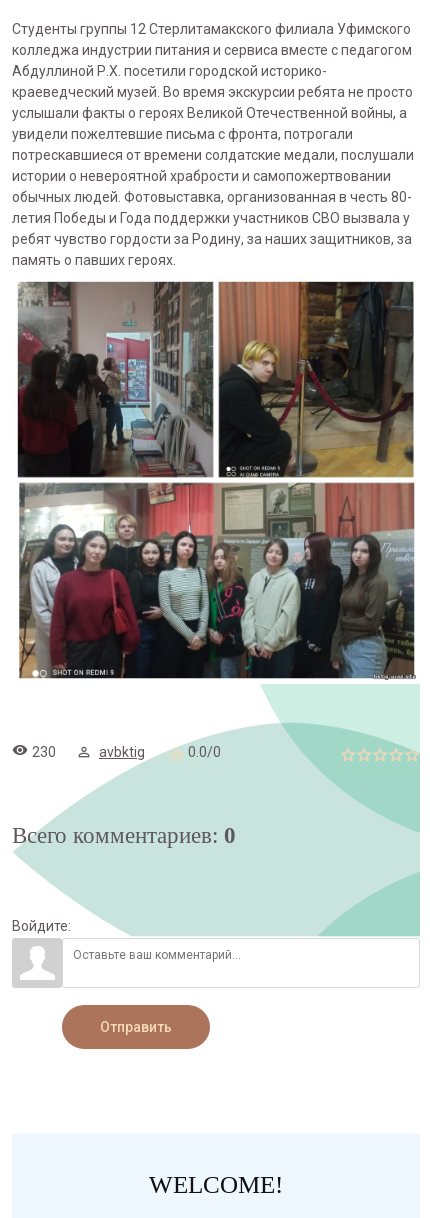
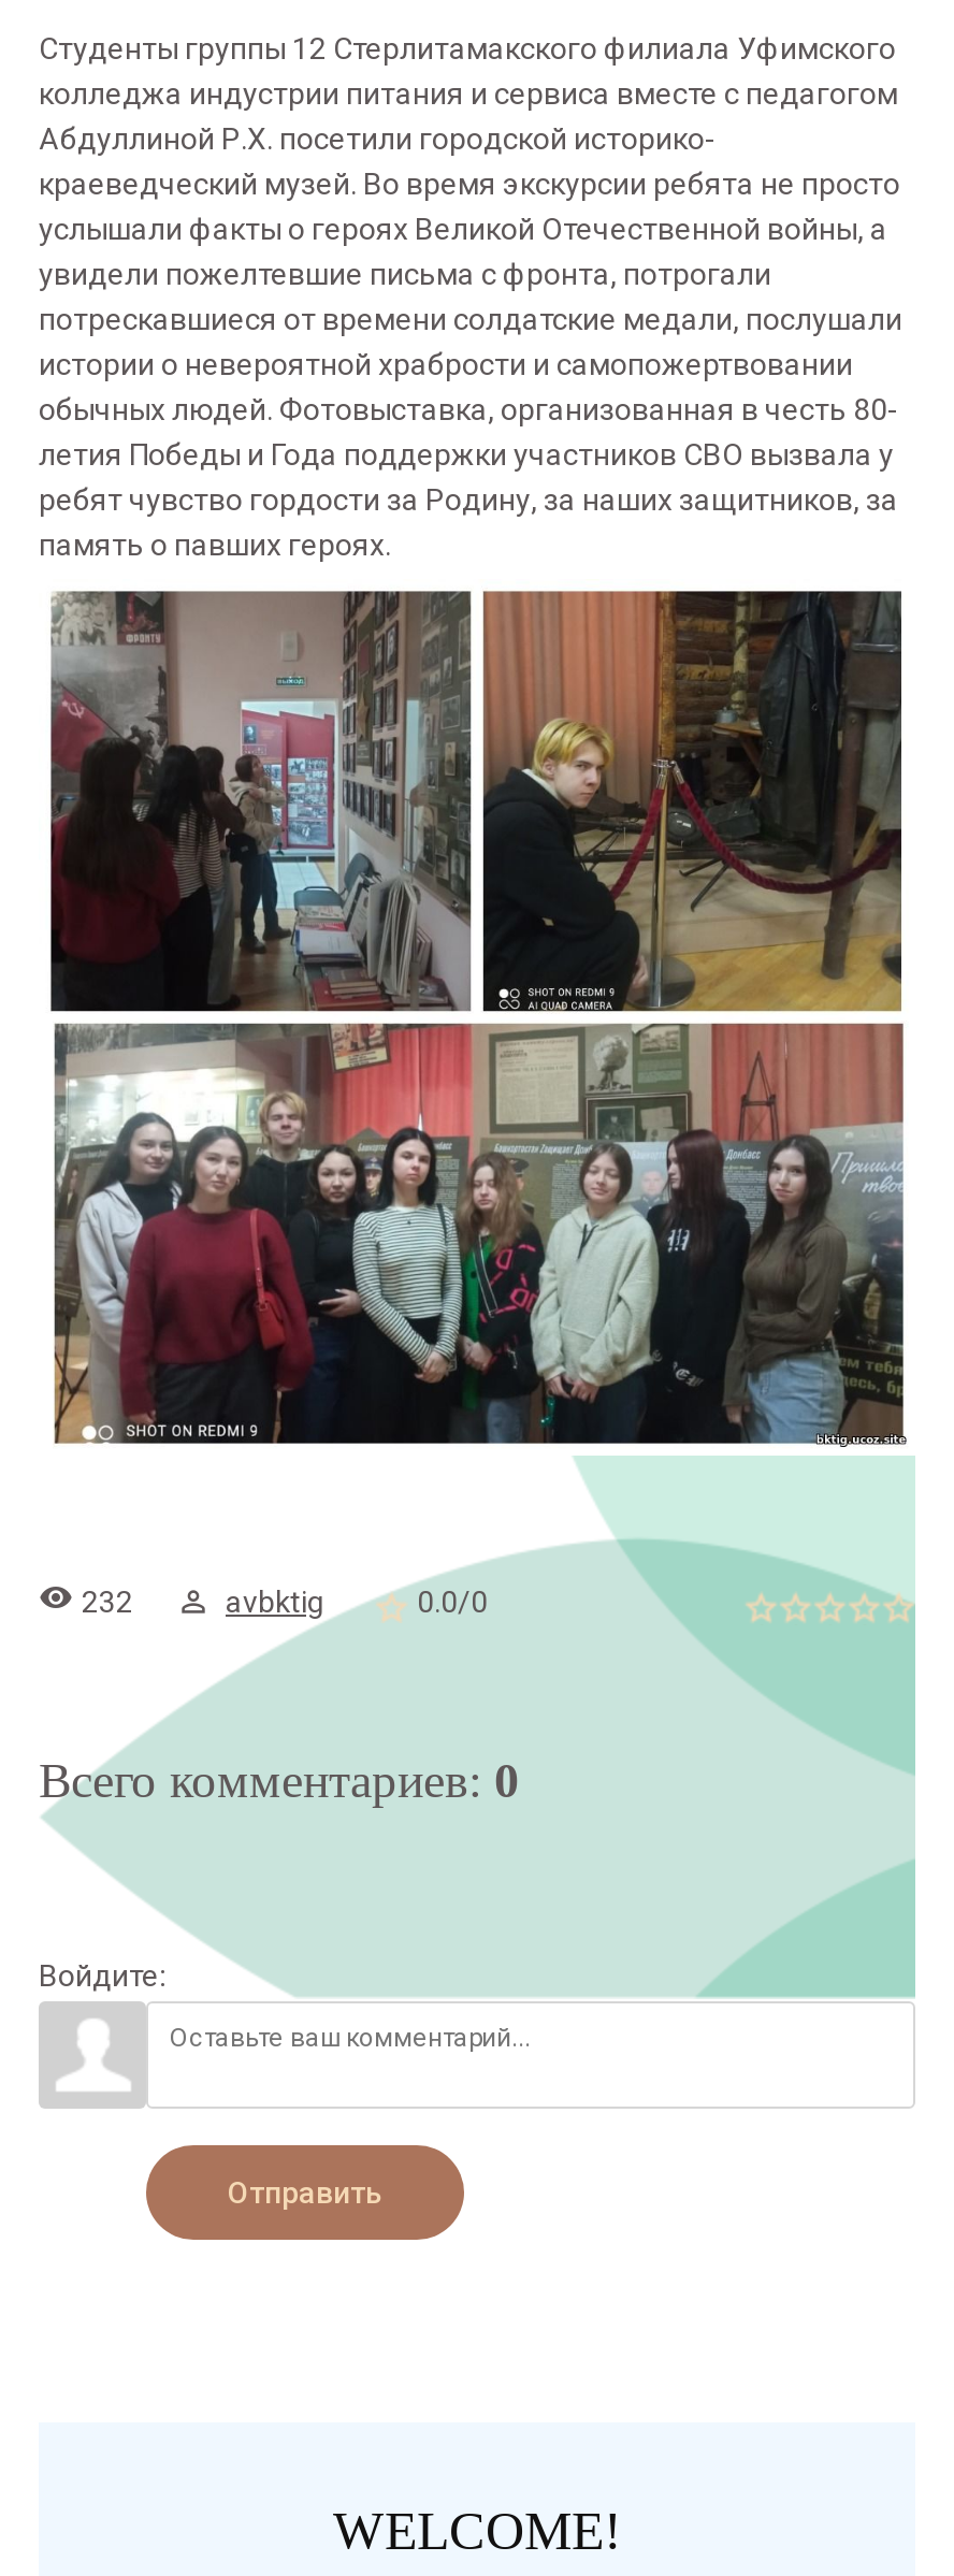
[32,744,56,760] 230 -> [82,1584,133,1619] 232

